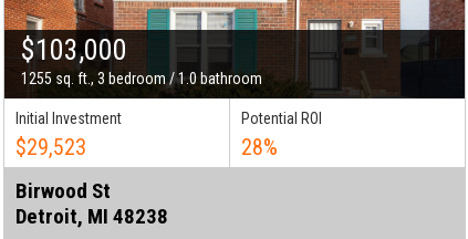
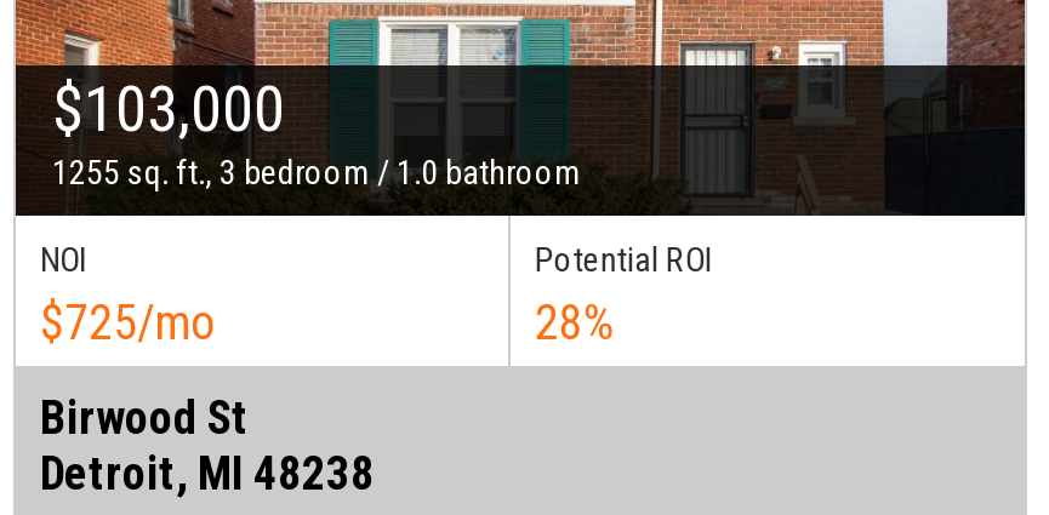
[15,109,122,160] Initial Investment | $29,523 -> [40,239,215,351] NOI | $725/mo

